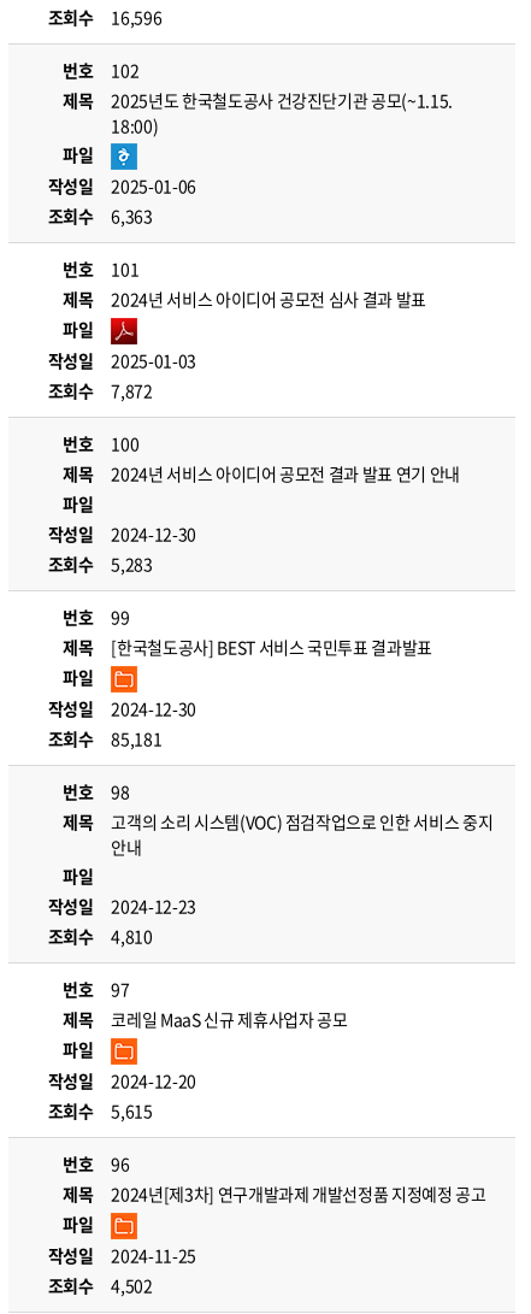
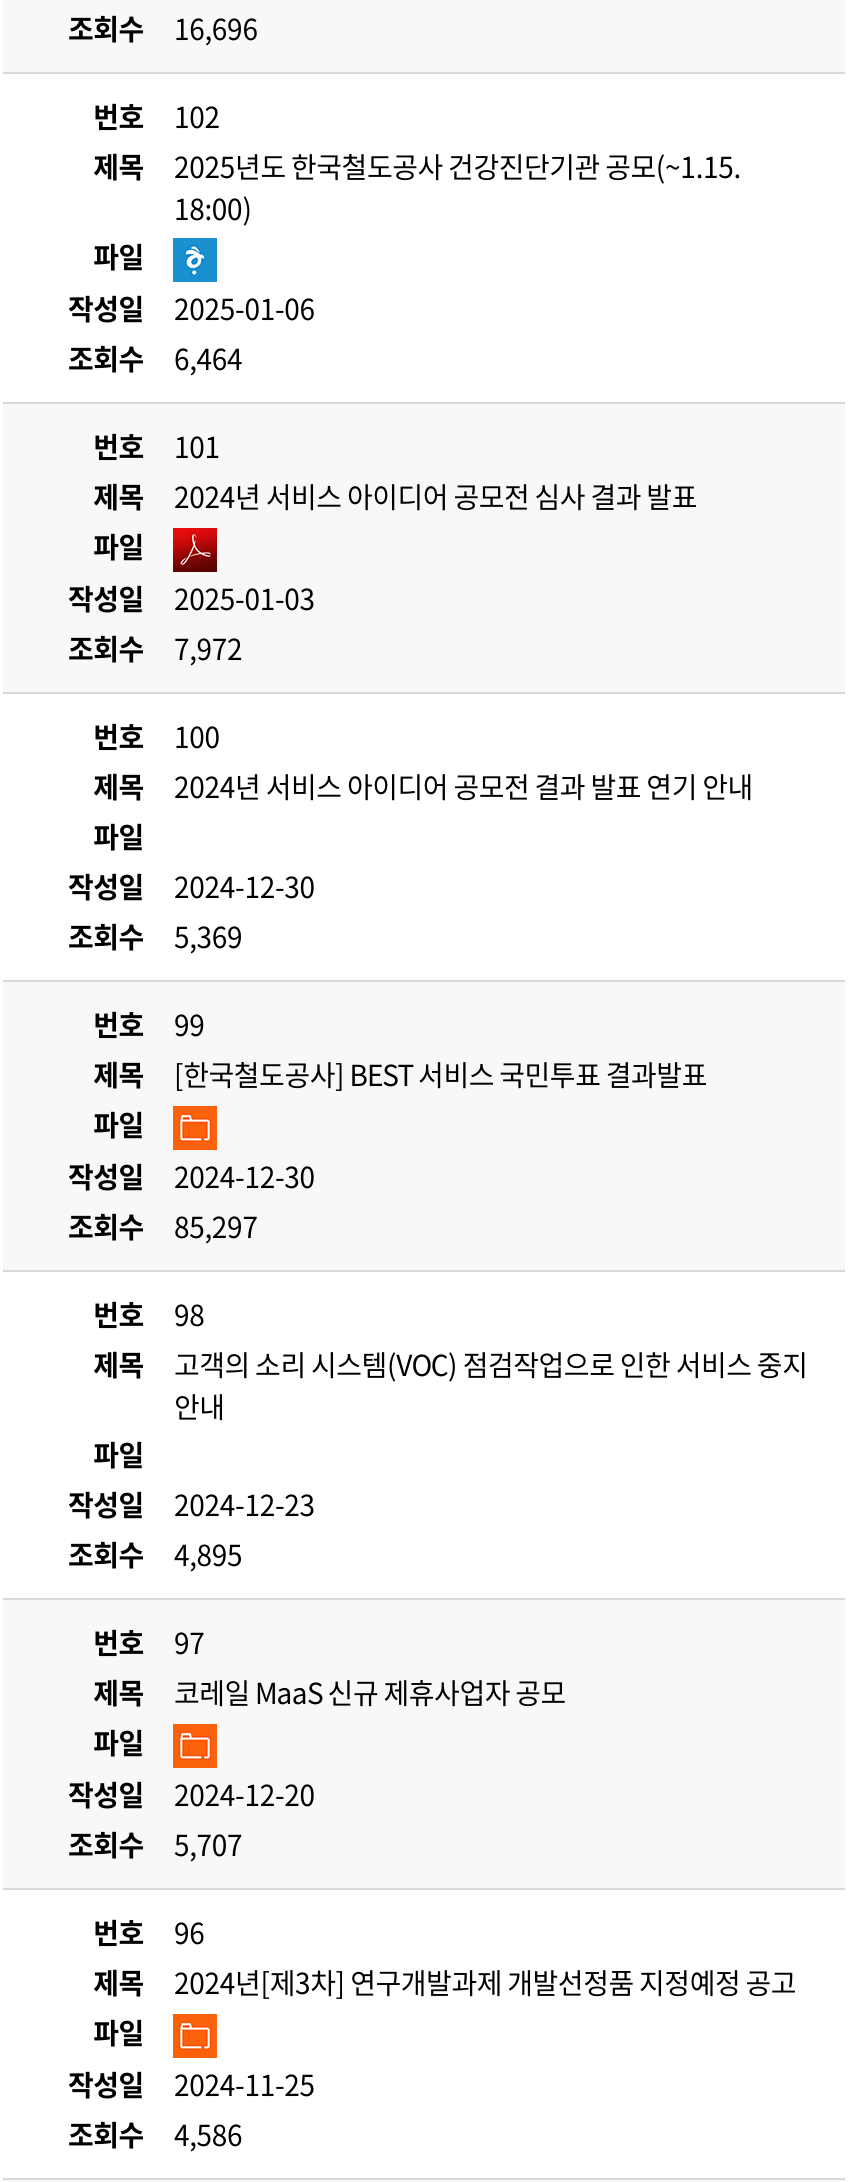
[48,5,162,29] 조회수 16,596 -> [68,8,258,48] 조회수 16,696
[48,204,153,228] 조회수 6,363 -> [68,338,242,378] 조회수 6,464
[48,378,153,402] 조회수 7,872 -> [68,628,242,668] 조회수 7,972
[48,552,153,576] 조회수 5,283 -> [68,916,242,956] 조회수 5,369
[48,726,162,750] 조회수 85,181 -> [68,1206,258,1246] 조회수 85,297
[48,924,153,948] 조회수 4,810 -> [68,1534,242,1574] 조회수 4,895
[48,1098,153,1123] 조회수 5,615 -> [68,1824,242,1864] 조회수 5,707
[48,1273,153,1297] 조회수 4,502 -> [68,2114,242,2154] 조회수 4,586

